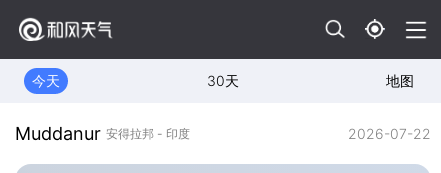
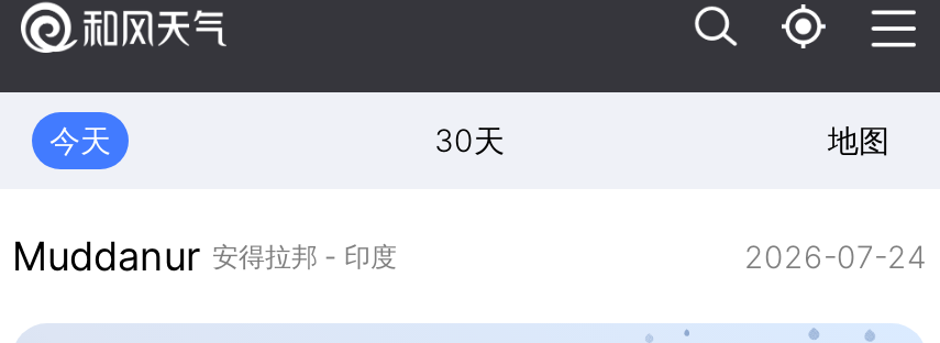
[348,125,431,142] 2026-07-22 -> [744,237,927,274] 2026-07-24

